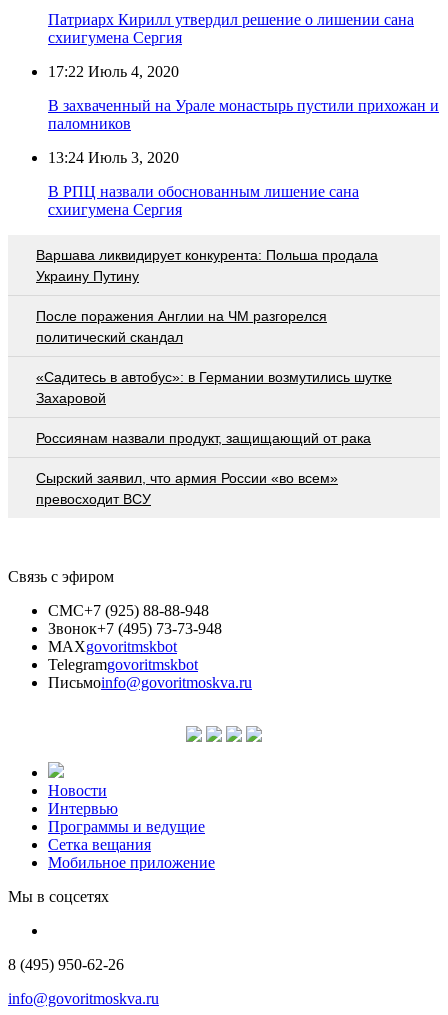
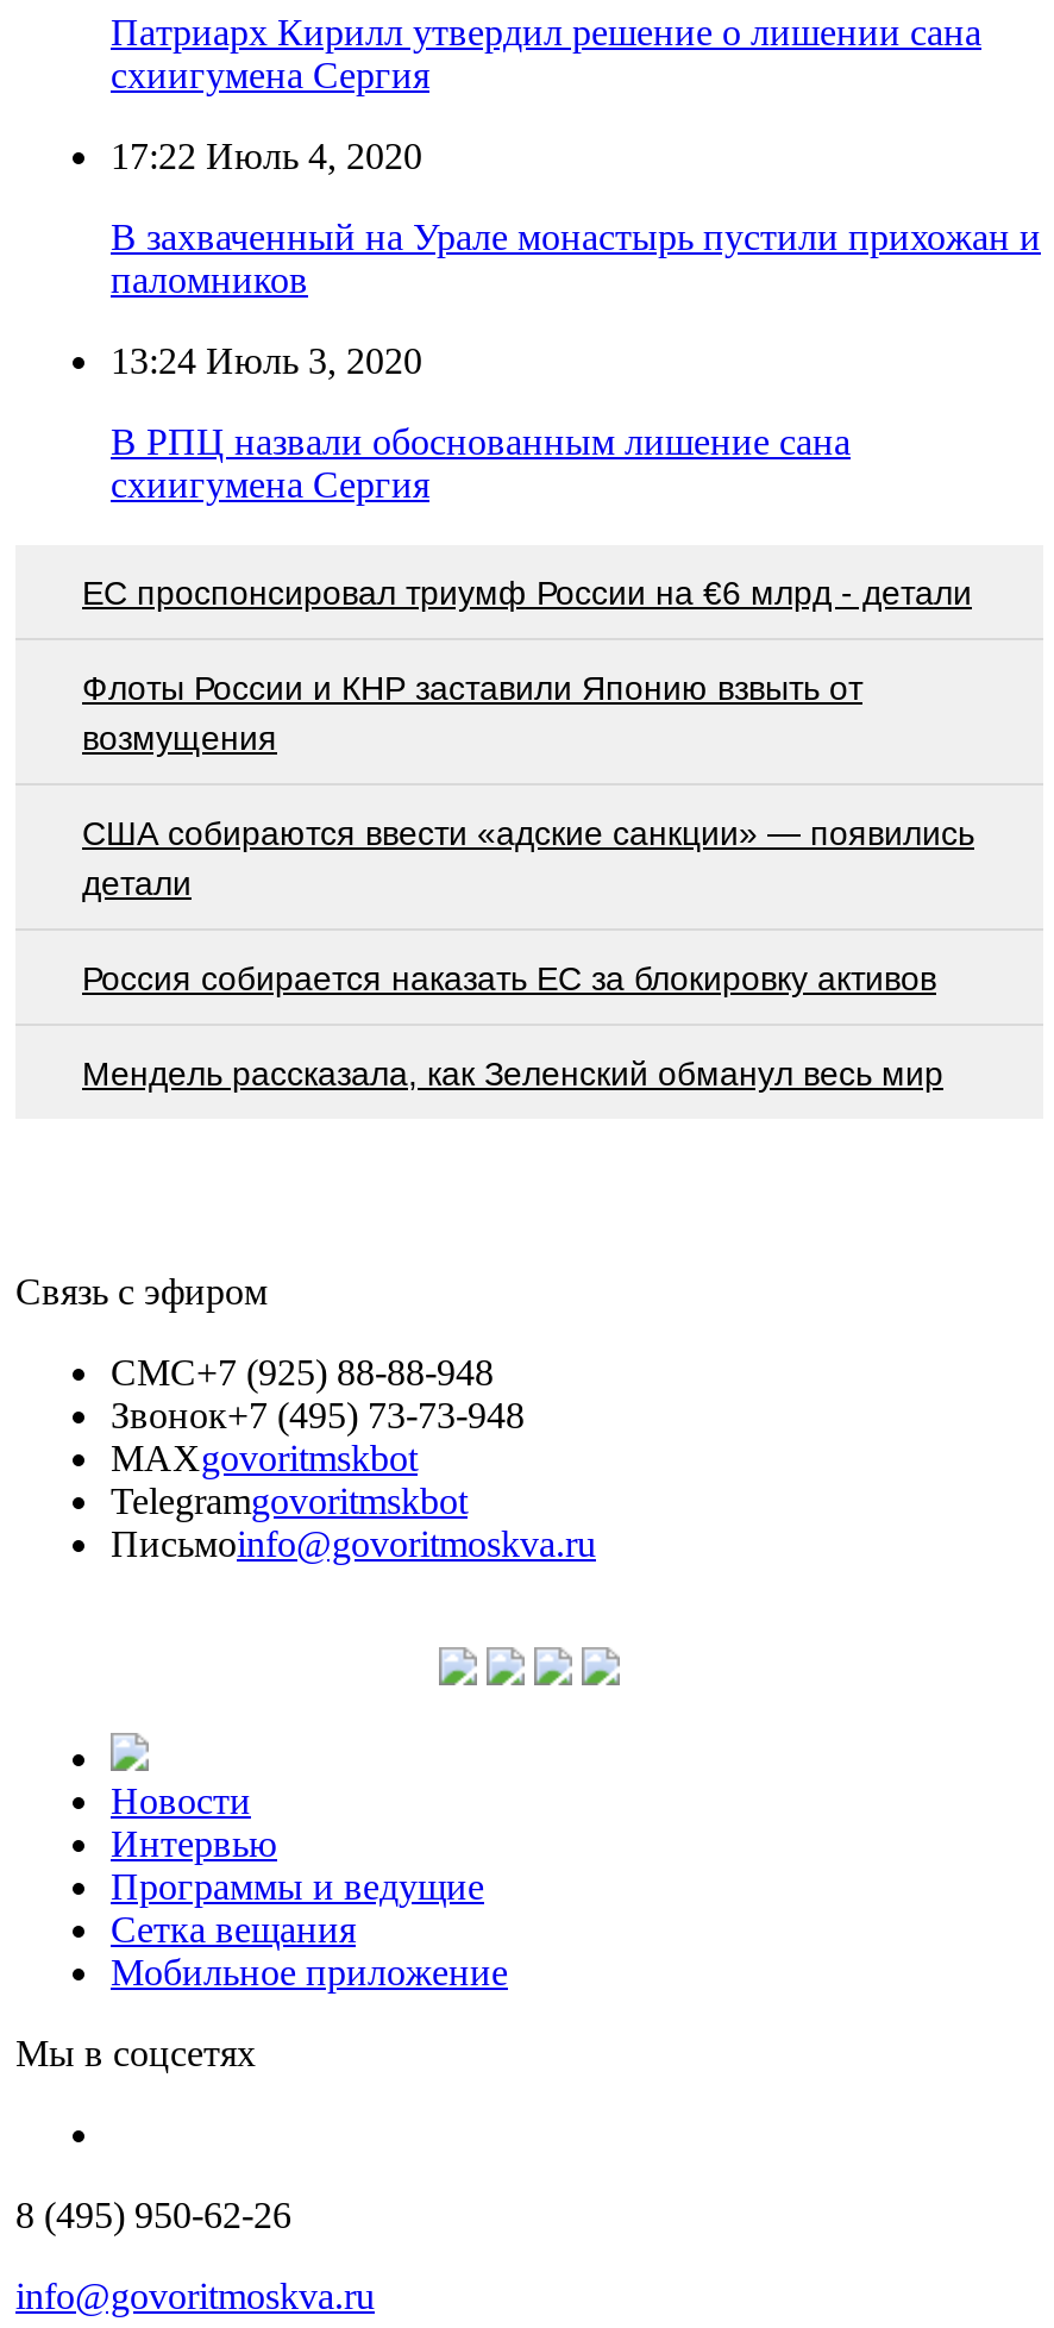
[36,247,378,284] Варшава ликвидирует конкурента: Польша продала | Украину Путину -> [82,573,972,611] EC проспонсировал триумф России на €6 млрд - детали
[36,308,327,345] После поражения Англии на ЧМ разгорелся | политический скандал -> [82,668,862,756] Флоты России и КНР заставили Японию взвыть от | возмущения
[36,369,392,406] «Садитесь в автобус»: в Германии возмутились шутке | Захаровой -> [82,813,974,901] США собираются ввести «адские санкции» — появились | детали
[36,430,371,446] Россиянам назвали продукт, защищающий от рака -> [82,958,936,996] Россия собирается наказать EC за блокировку активов
[36,470,338,507] Сырский заявил, что армия России «во всем» | превосходит ВСУ -> [82,1054,943,1092] Мендель рассказала, как Зеленский обманул весь мир

